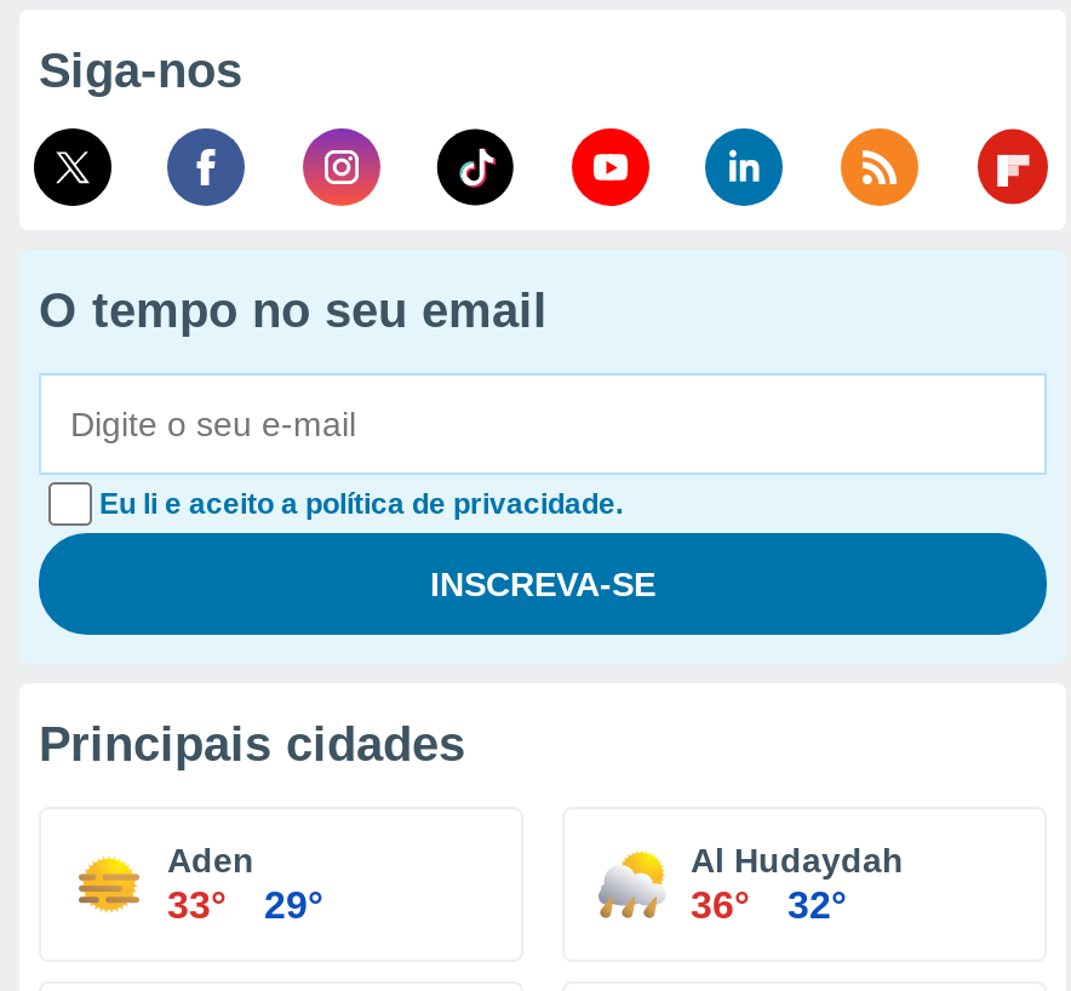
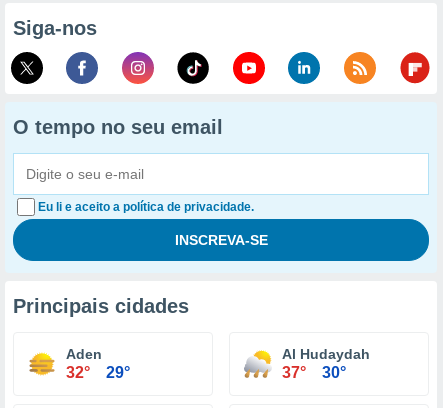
[167,884,322,926] 33° 29° -> [66,364,130,381] 32° 29°
[691,884,749,926] 36° -> [282,364,306,381] 37°
[787,884,846,926] 32° -> [322,364,346,381] 30°

